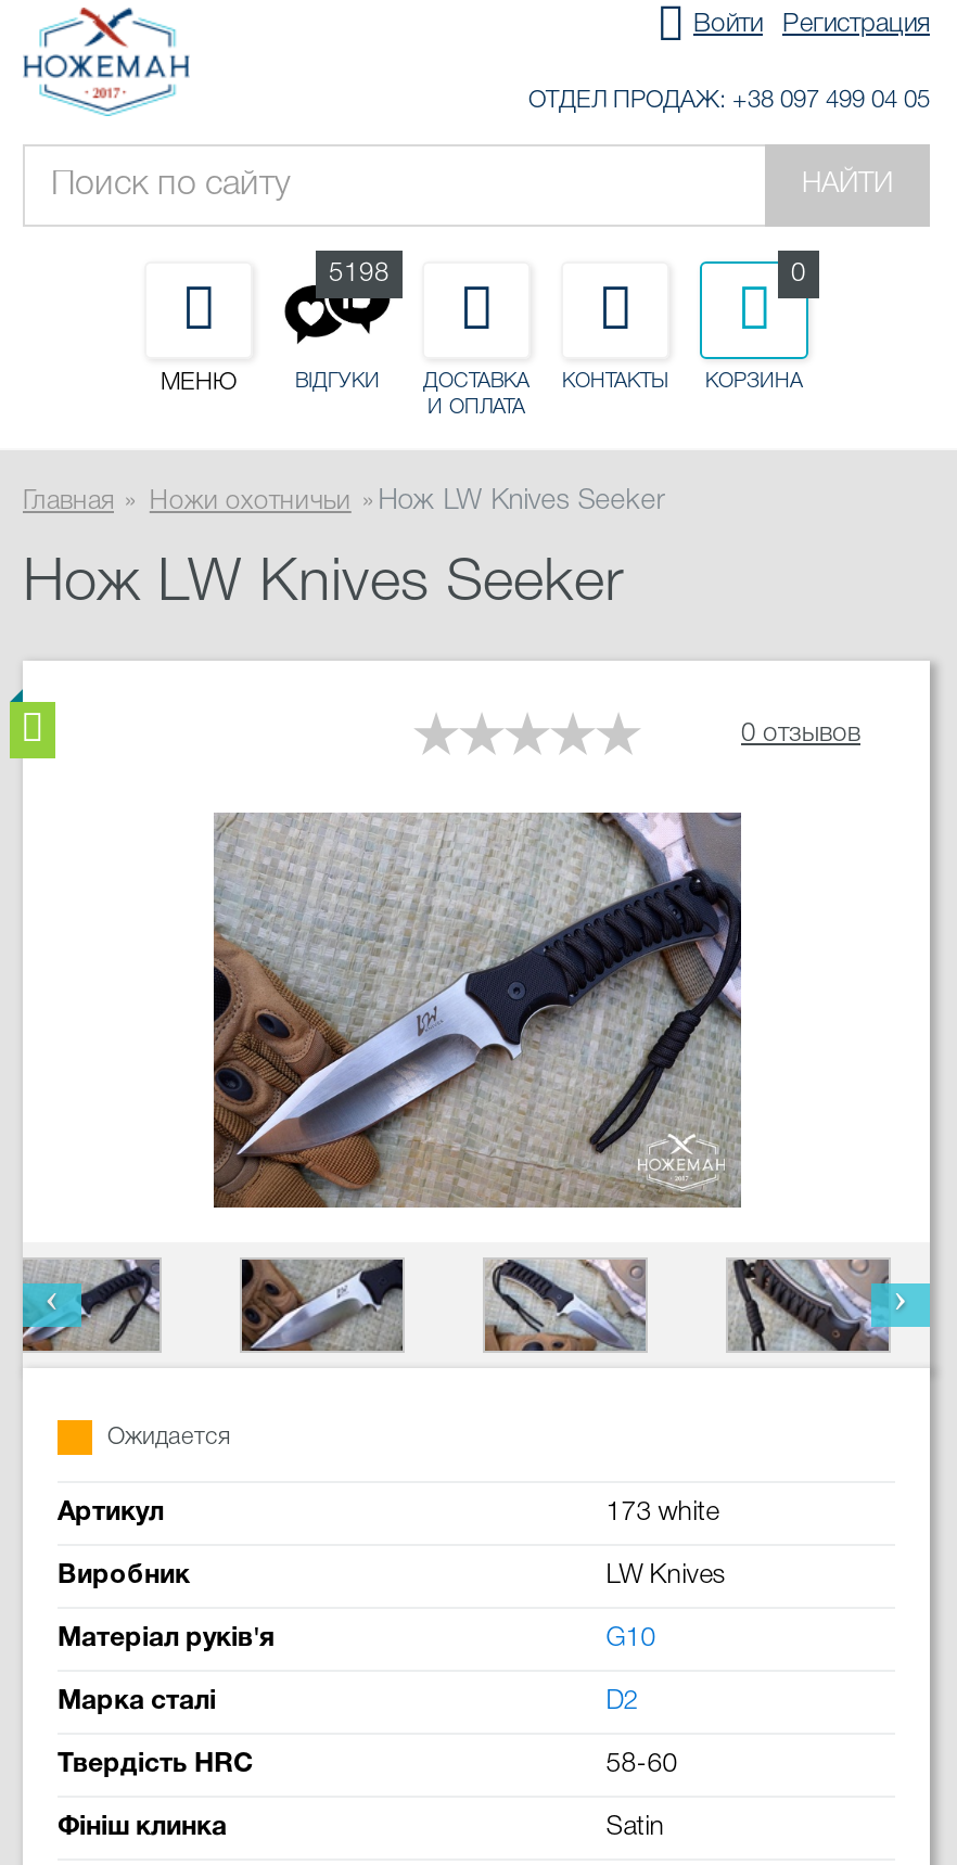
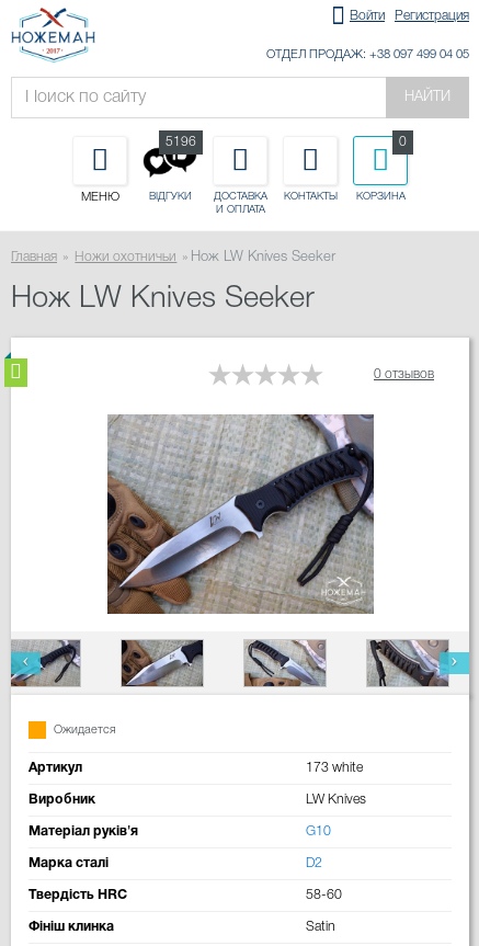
[329,261,390,284] 5198 -> [166,135,196,148] 5196

